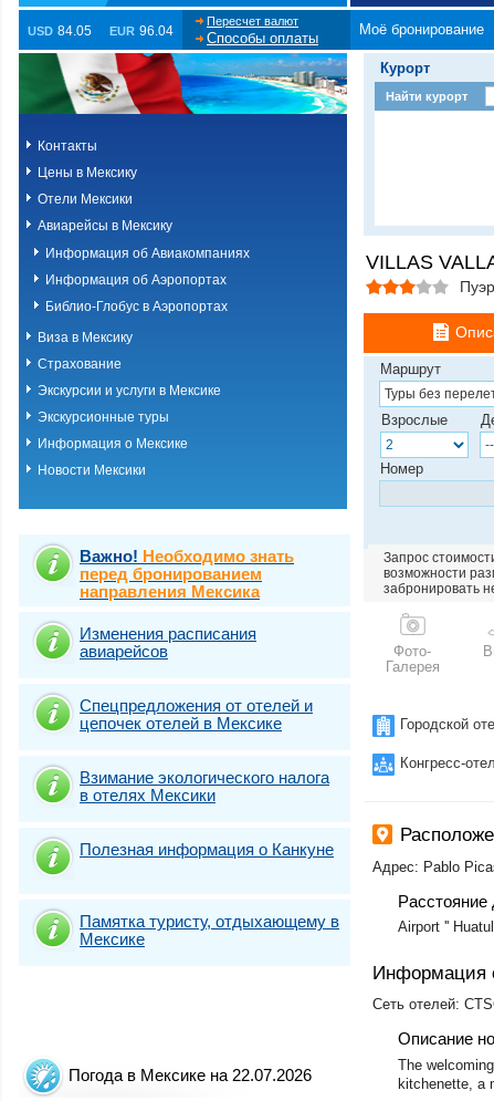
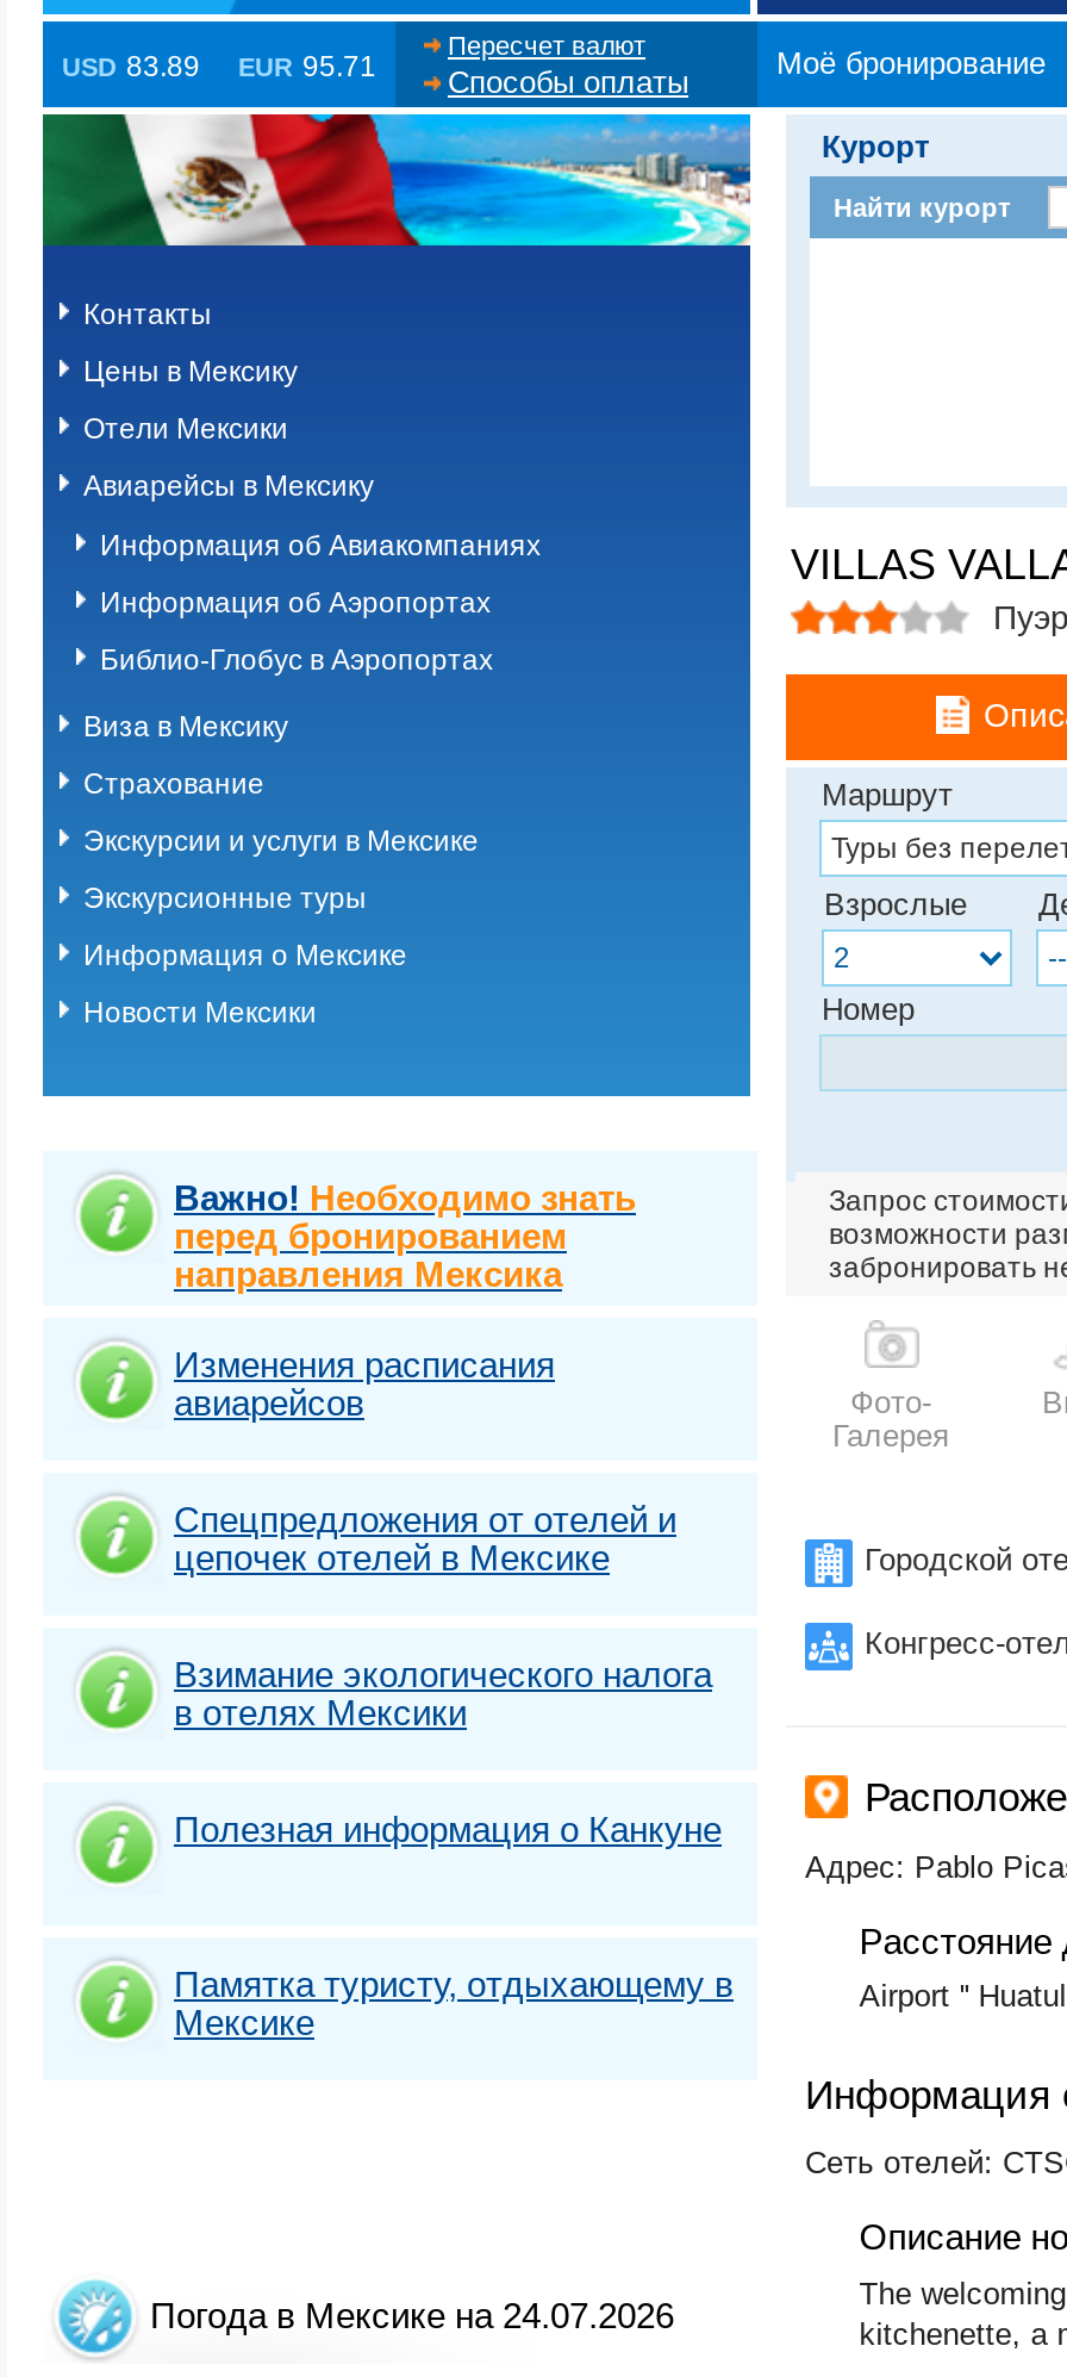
[28,23,92,39] USD 84.05 -> [62,50,200,83] USD 83.89
[109,23,174,39] EUR 96.04 -> [238,50,376,83] EUR 95.71
[69,1066,312,1084] Погода в Мексике на 22.07.2026 -> [150,2295,674,2335] Погода в Мексике на 24.07.2026

